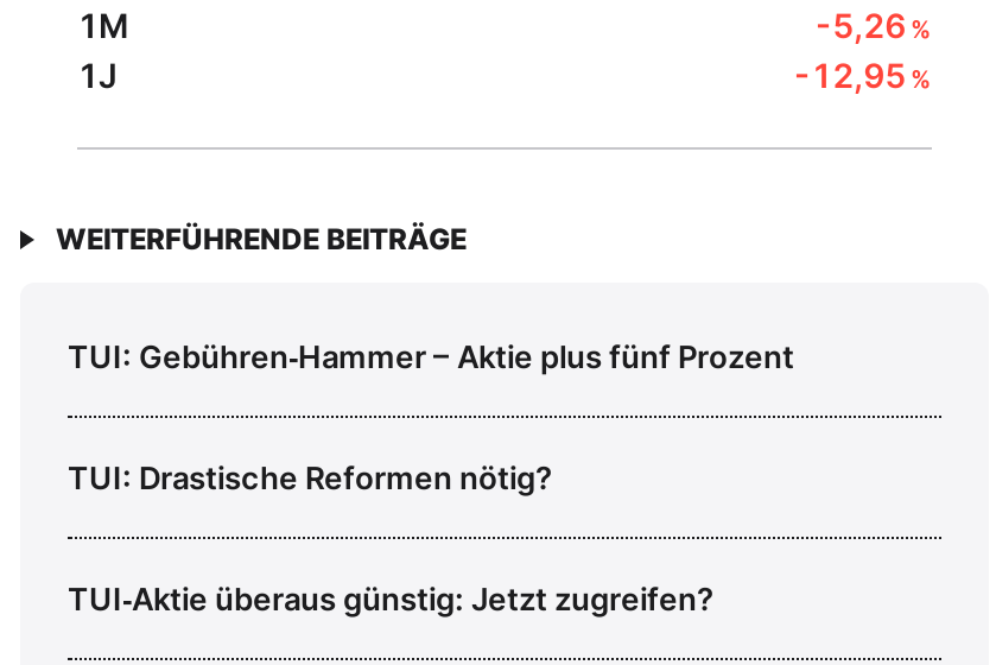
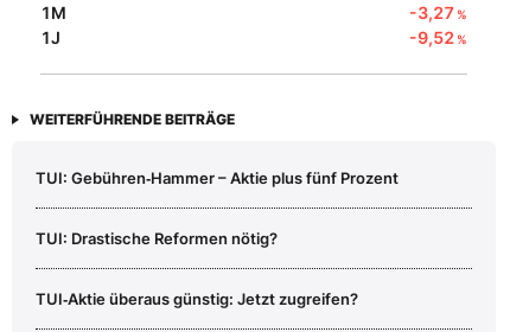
[816,5,932,46] -5,26% -> [409,3,467,23] -3,27%
[794,55,932,95] -12,95% -> [409,28,467,48] -9,52%

